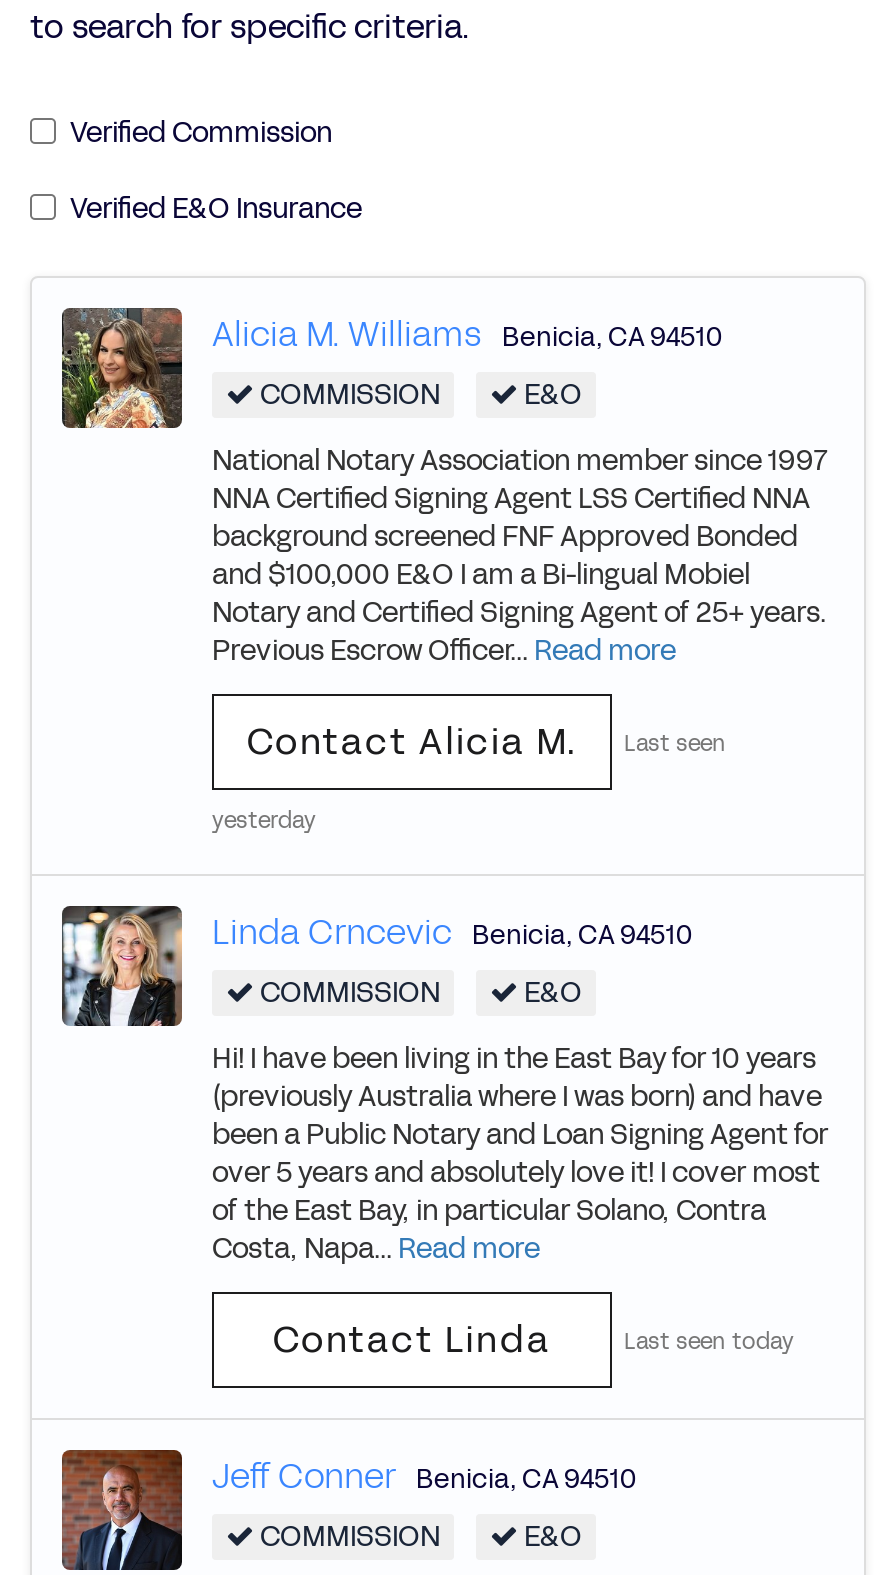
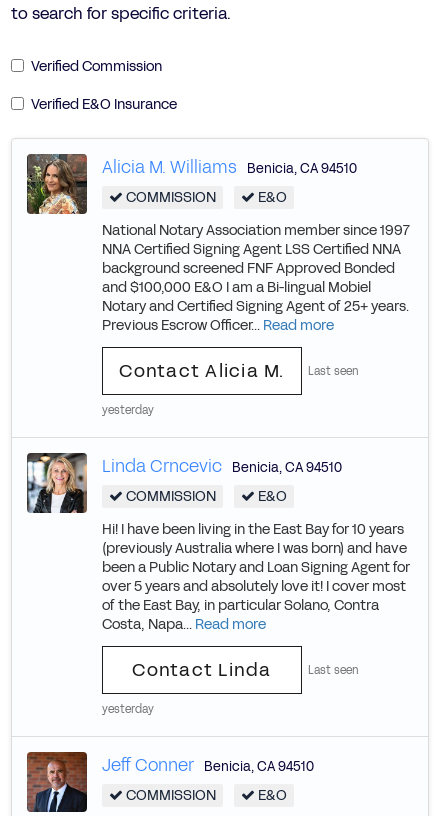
[624,1327,794,1357] Last seen today -> [102,663,359,717] Last seen | yesterday

